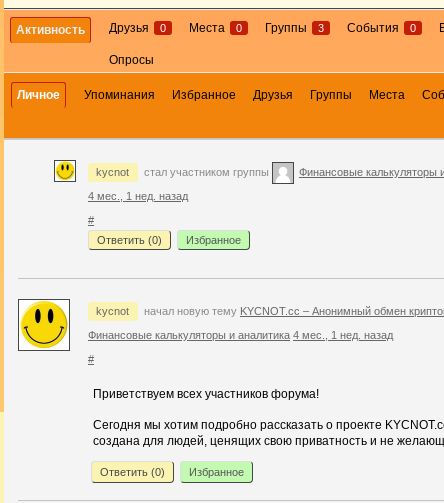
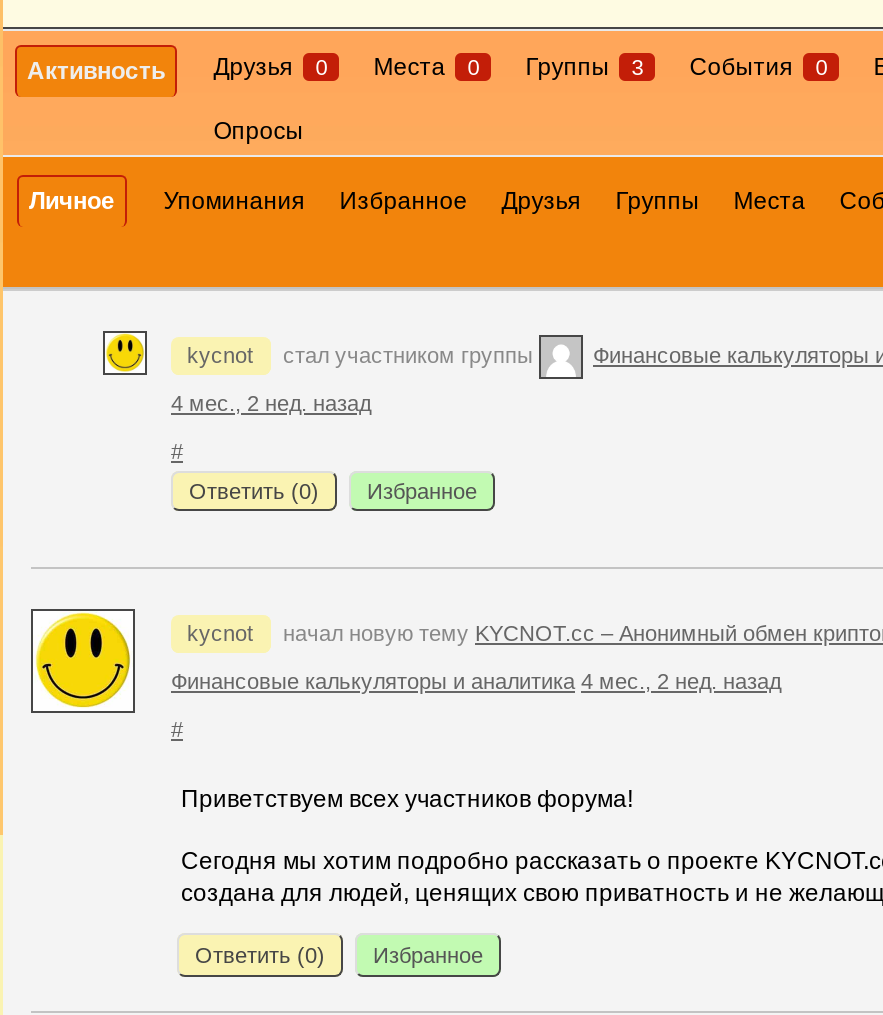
[88,190,188,202] 4 мес., 1 нед. назад -> [171,391,371,415] 4 мес., 2 нед. назад
[88,329,393,341] Финансовые калькуляторы и аналитика 4 мес., 1 нед. назад -> [171,669,781,693] Финансовые калькуляторы и аналитика 4 мес., 2 нед. назад

